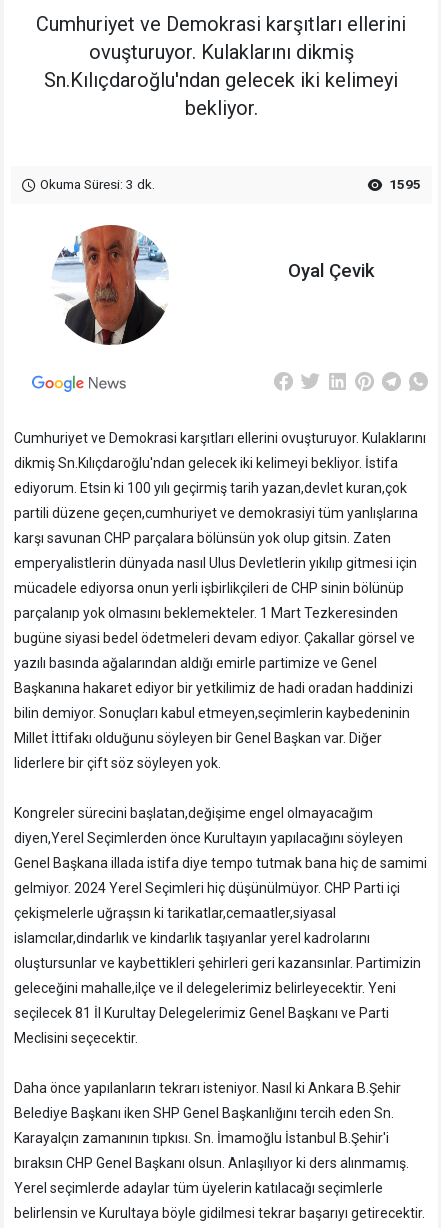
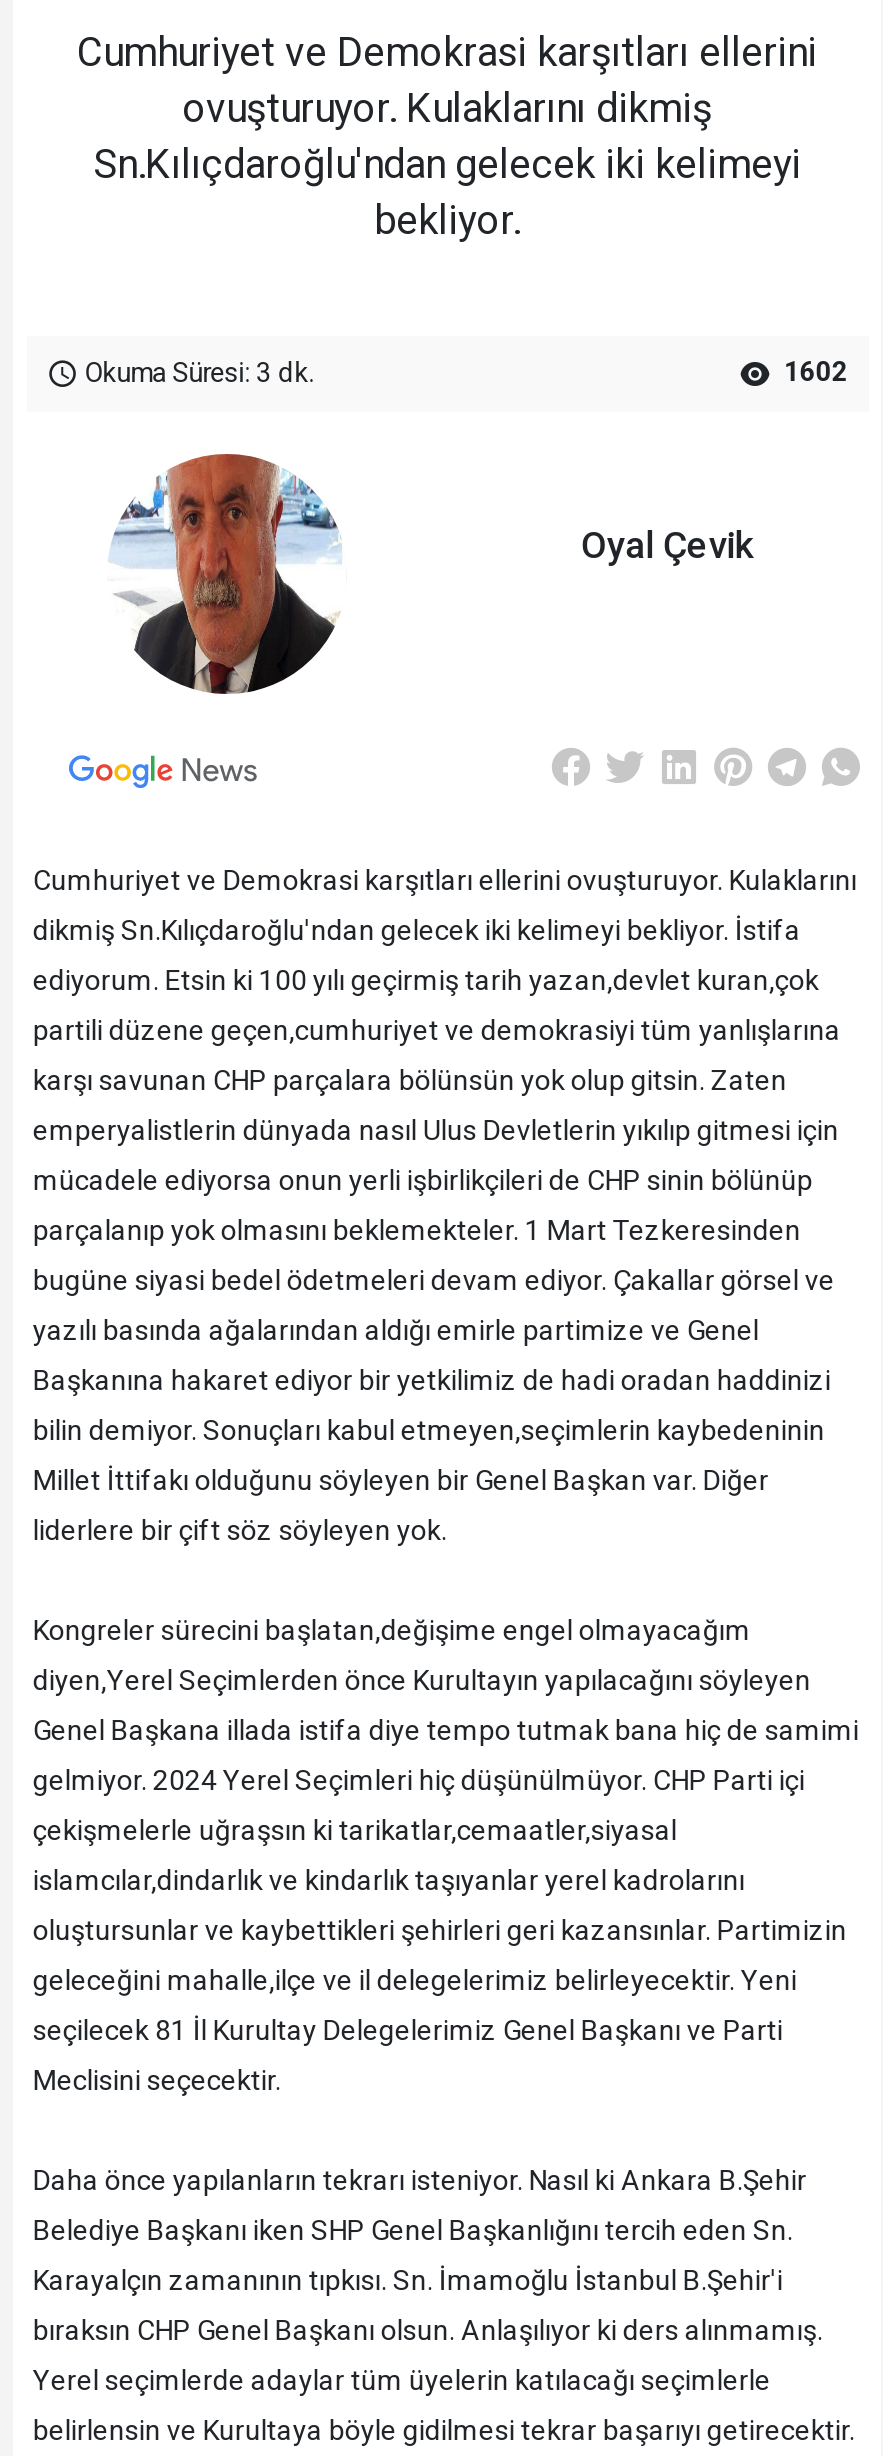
[389,176,421,192] 1595 -> [784,355,848,387] 1602

